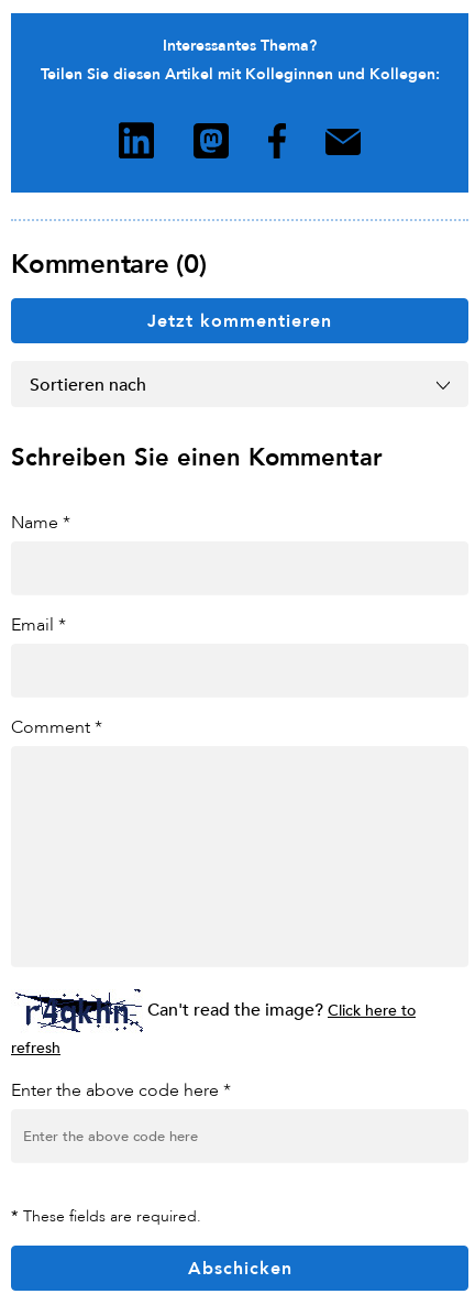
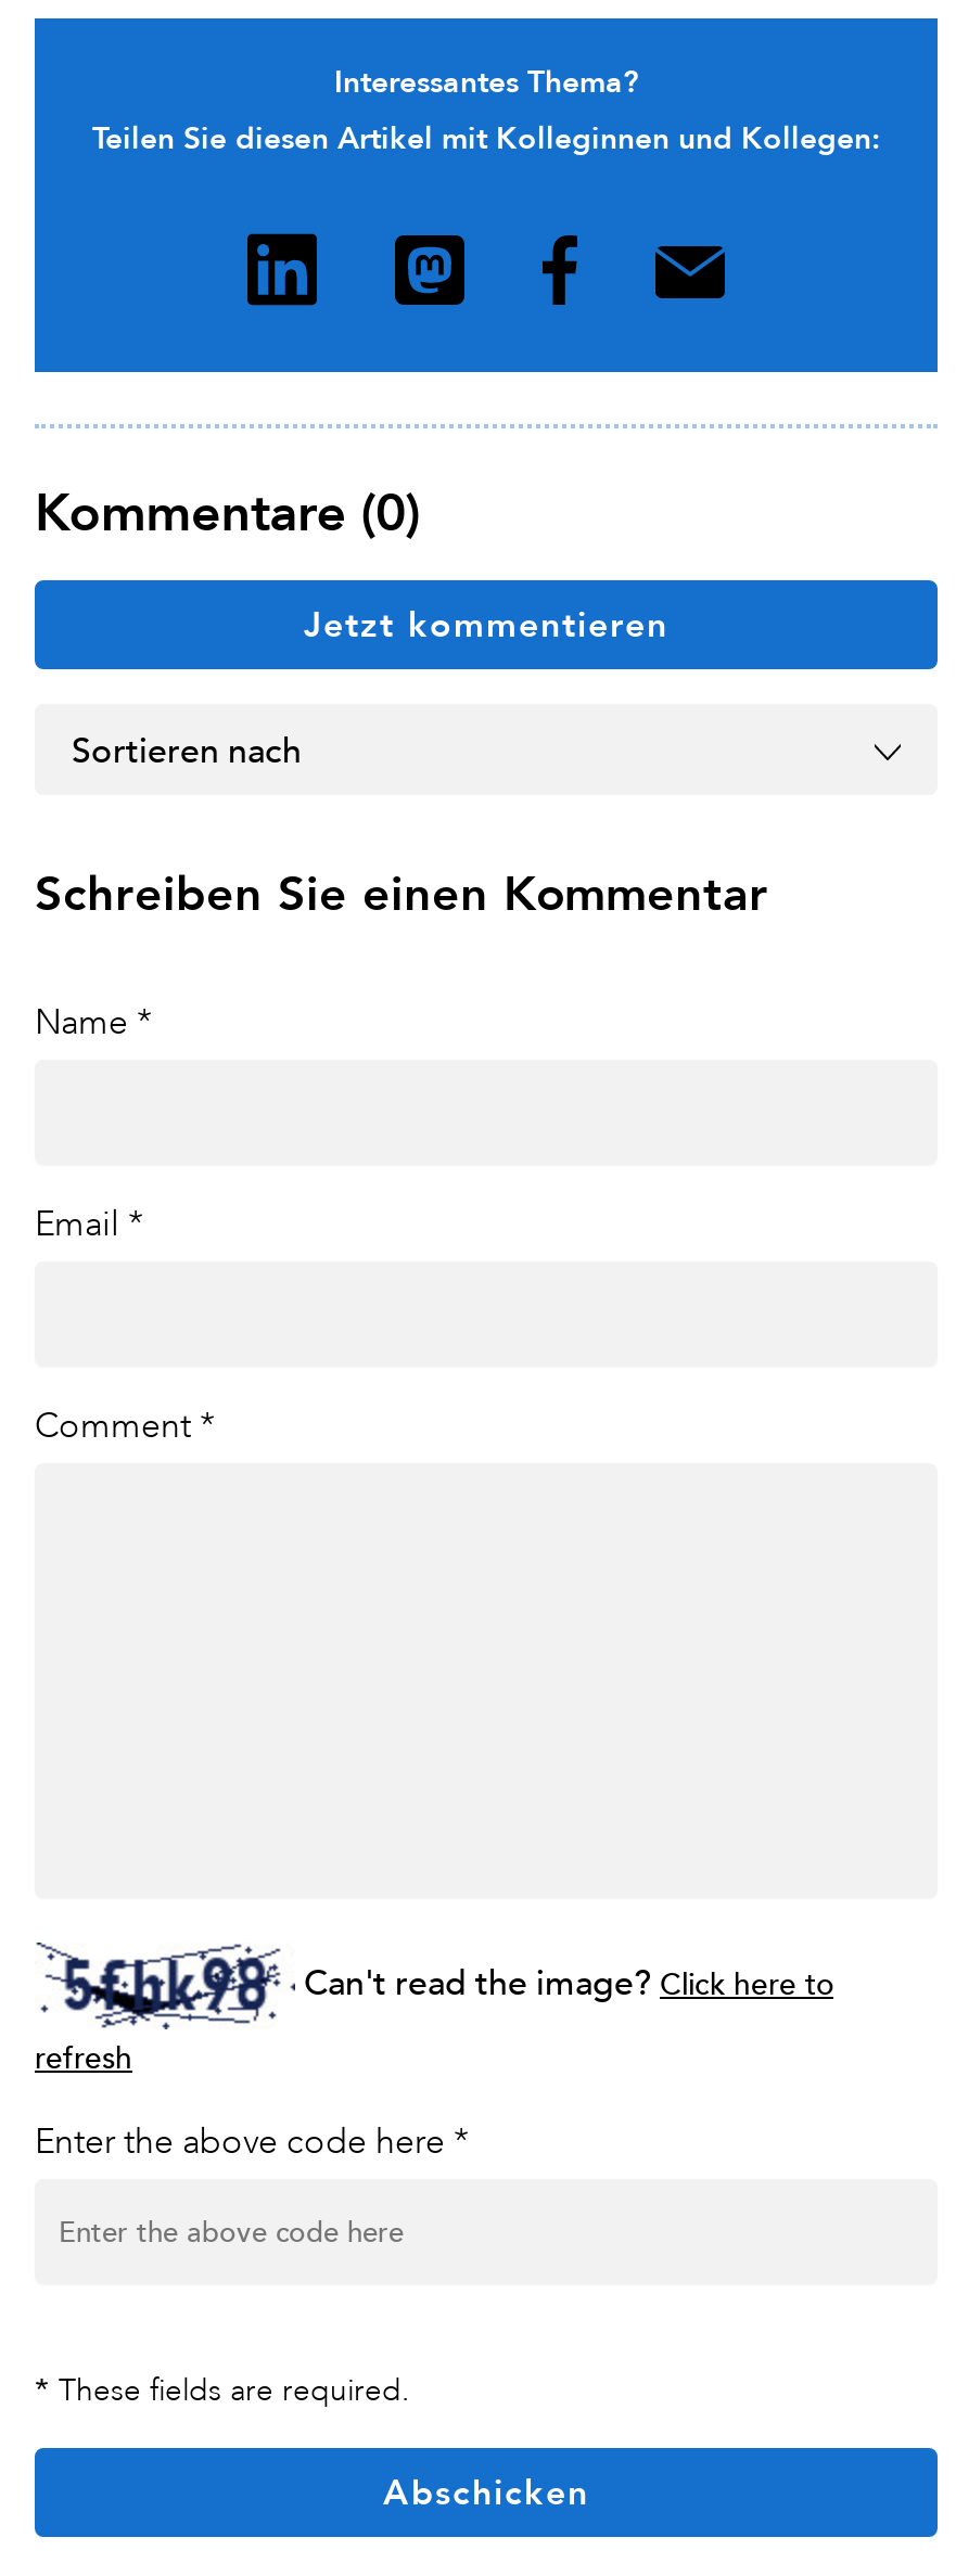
[15,988,144,1033] [image] -> [37,1940,295,2025] [image]

